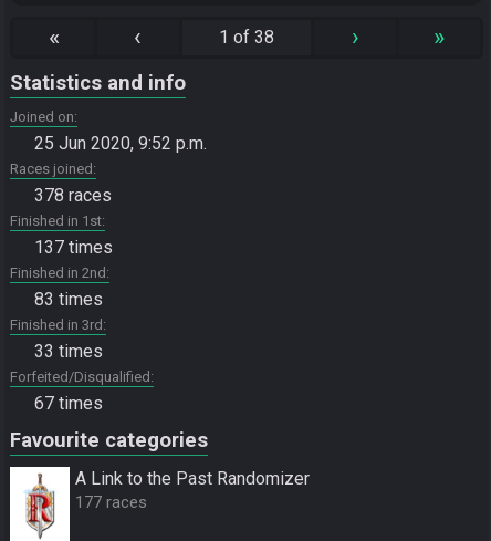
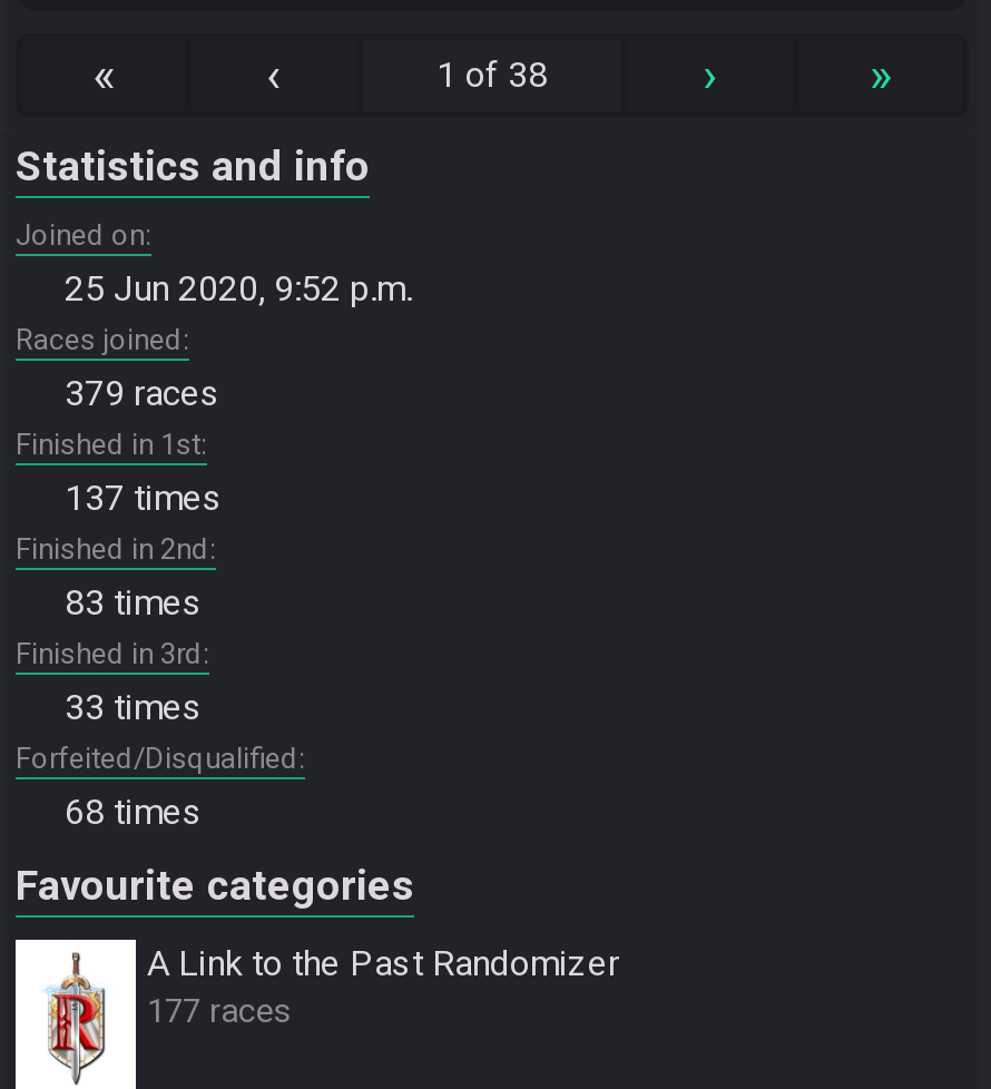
[34,184,112,205] 378 races -> [65,371,220,413] 379 races
[34,392,103,413] 67 times -> [65,790,203,832] 68 times

